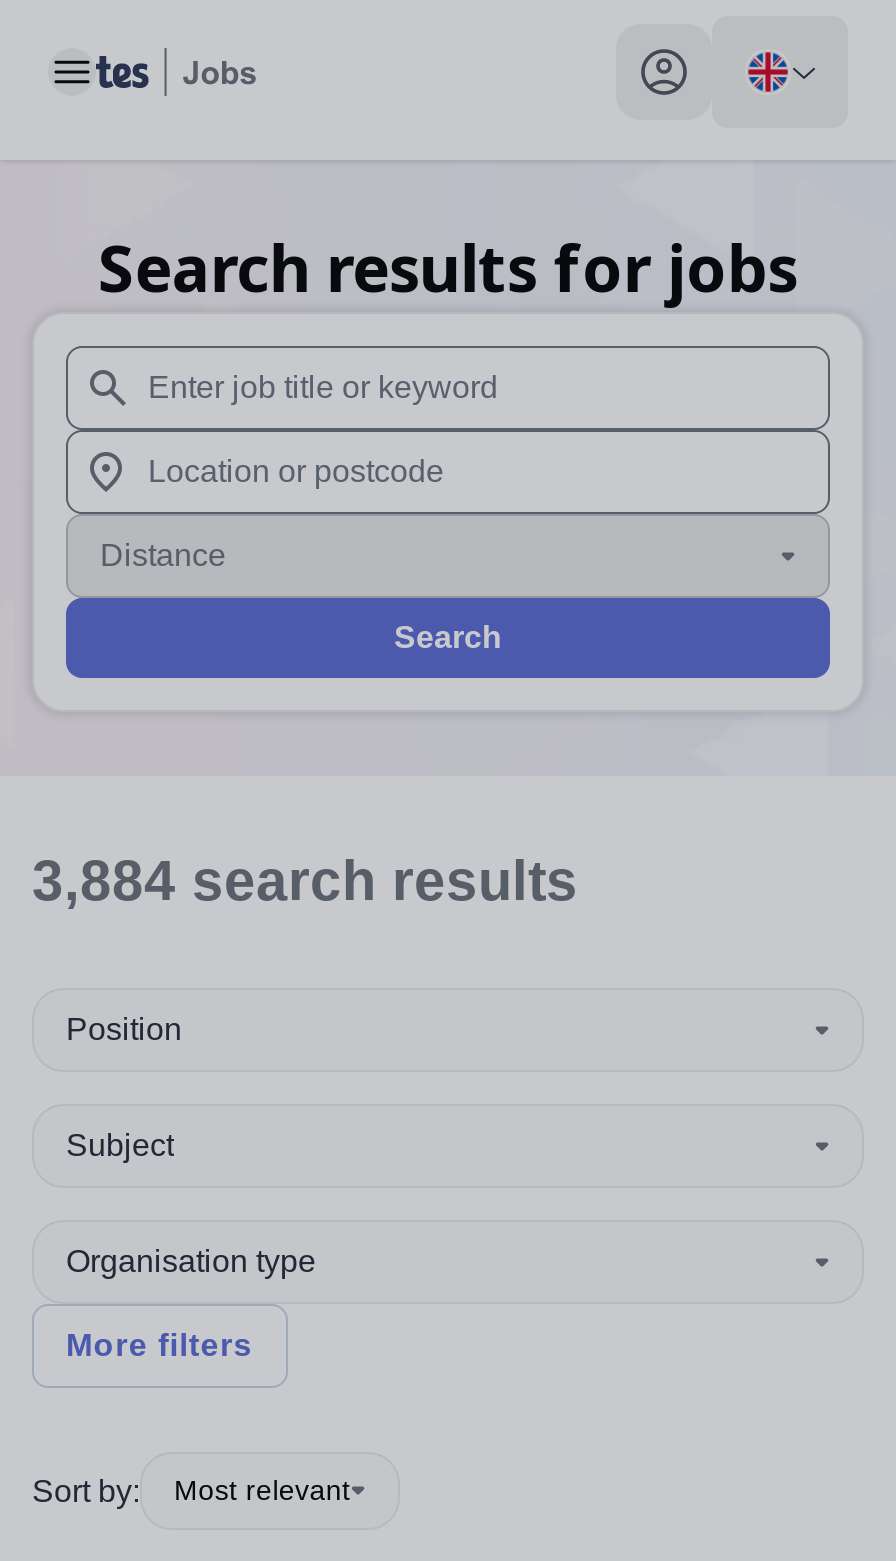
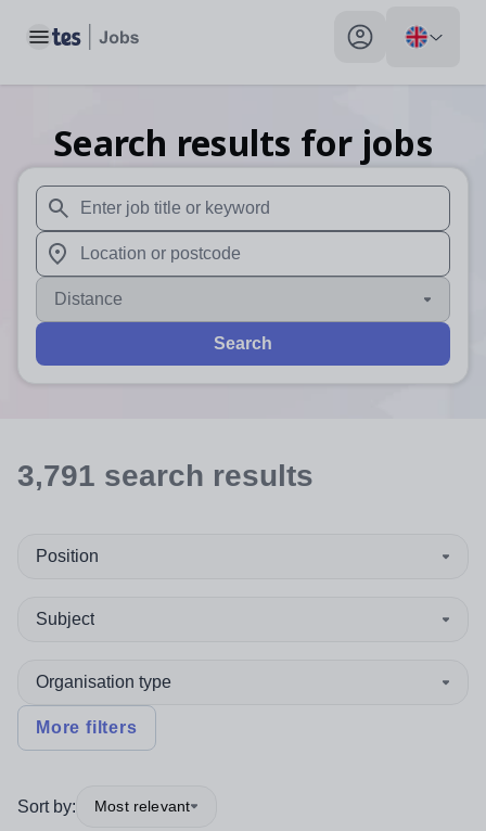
[32,850,578,912] 3,884 search results -> [17,459,314,493] 3,791 search results

